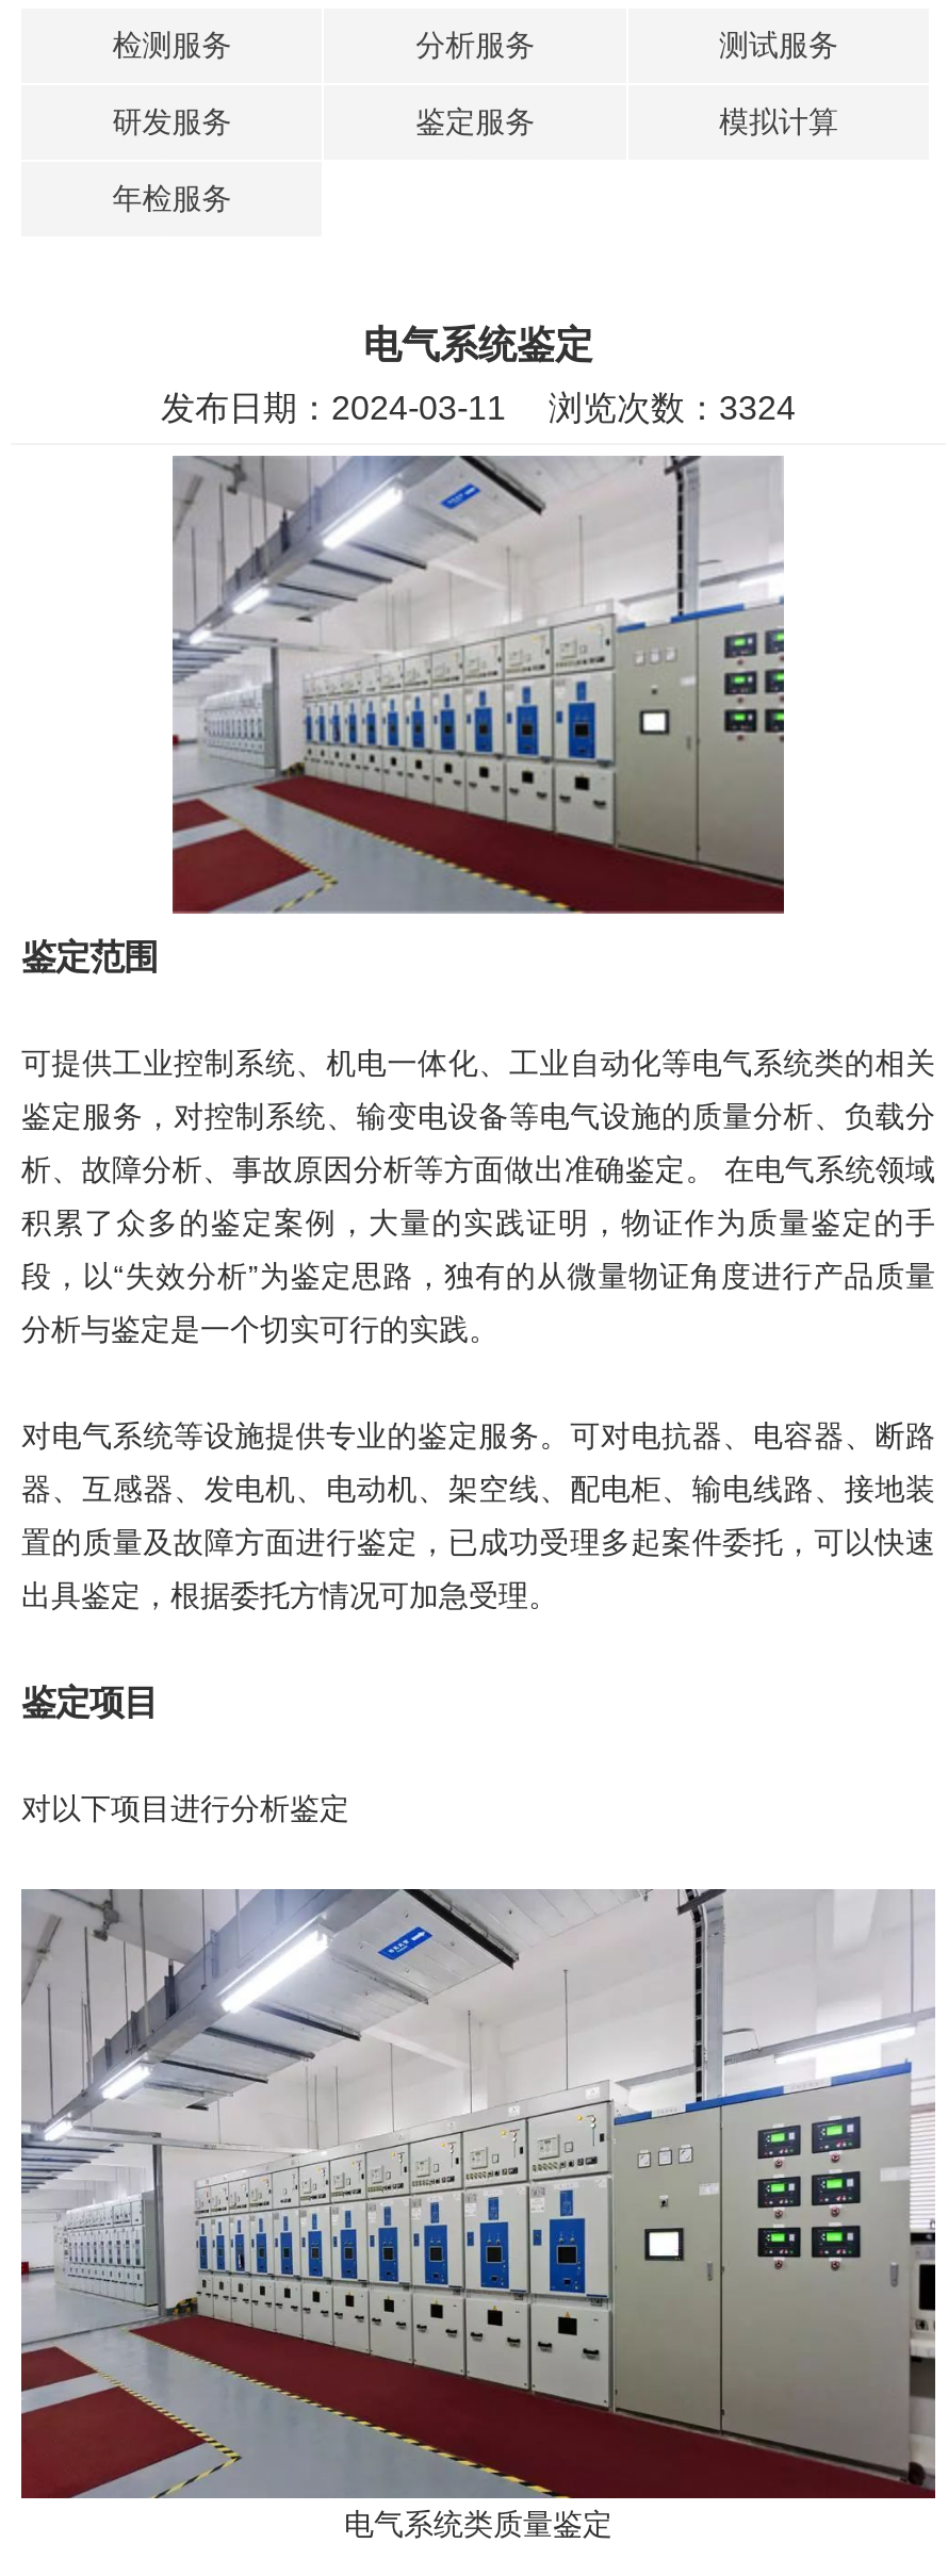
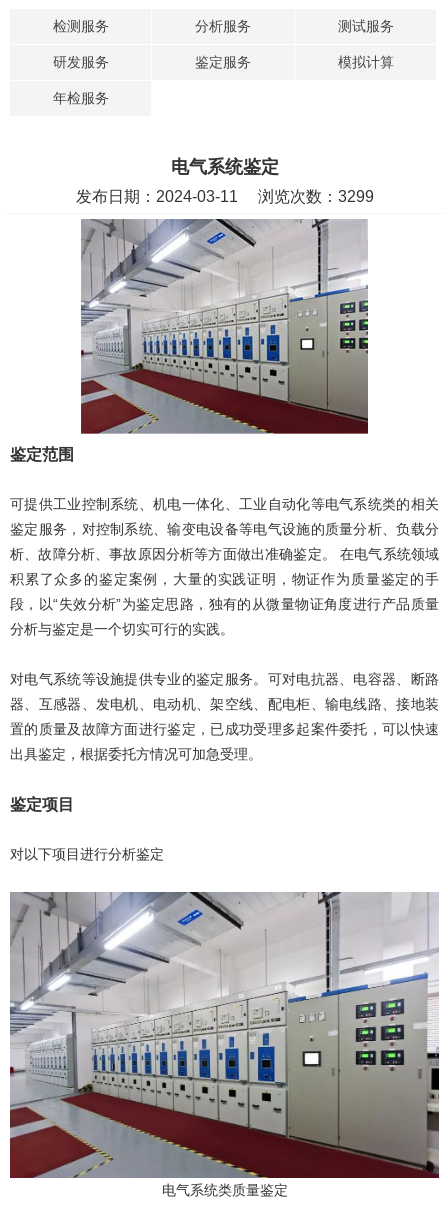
[161,389,796,425] 发布日期：2024-03-11 浏览次数：3324 -> [75,188,373,205] 发布日期：2024-03-11 浏览次数：3299

